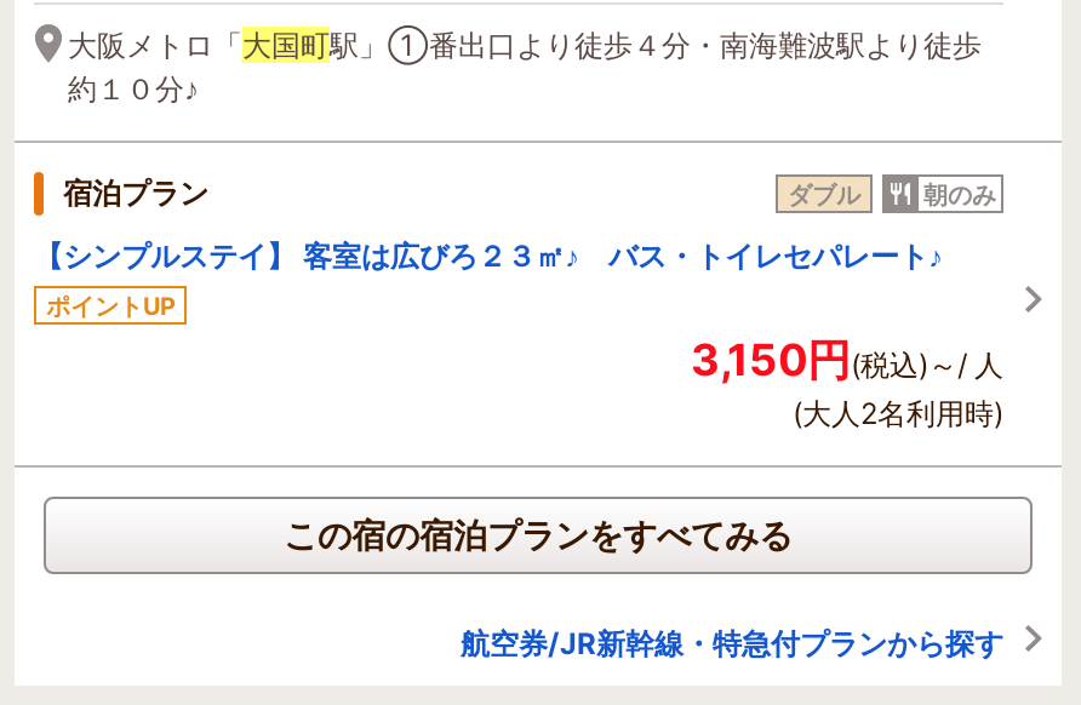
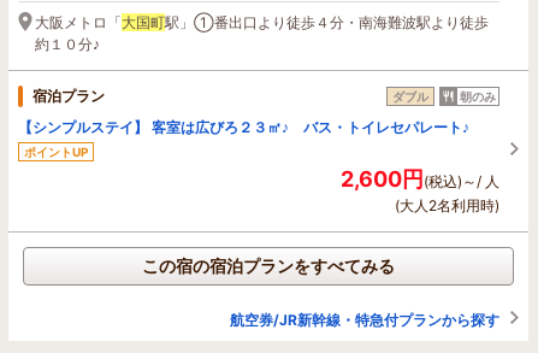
[691,334,1003,384] 3,150円(税込)～/ 人 -> [341,166,499,191] 2,600円(税込)～/ 人

